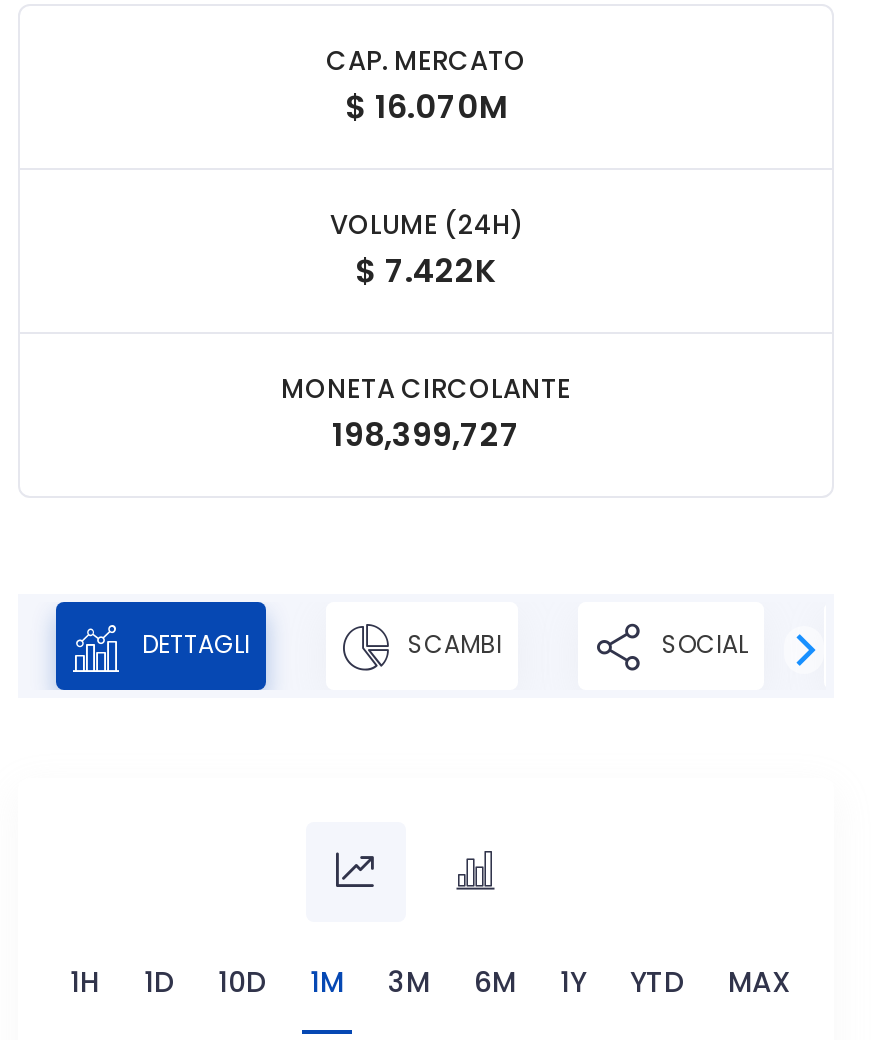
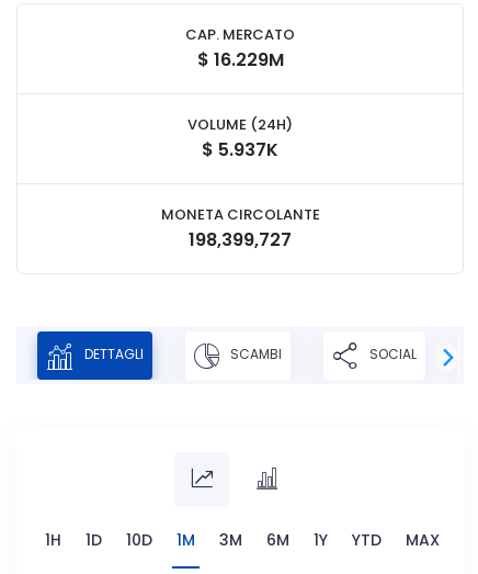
[345,83,507,129] $16.070M -> [197,47,283,72] $16.229M
[355,247,497,293] $7.422K -> [202,137,278,162] $5.937K

